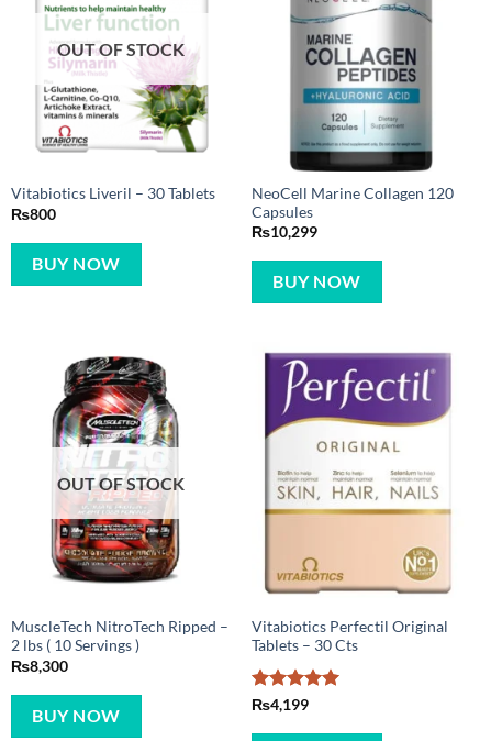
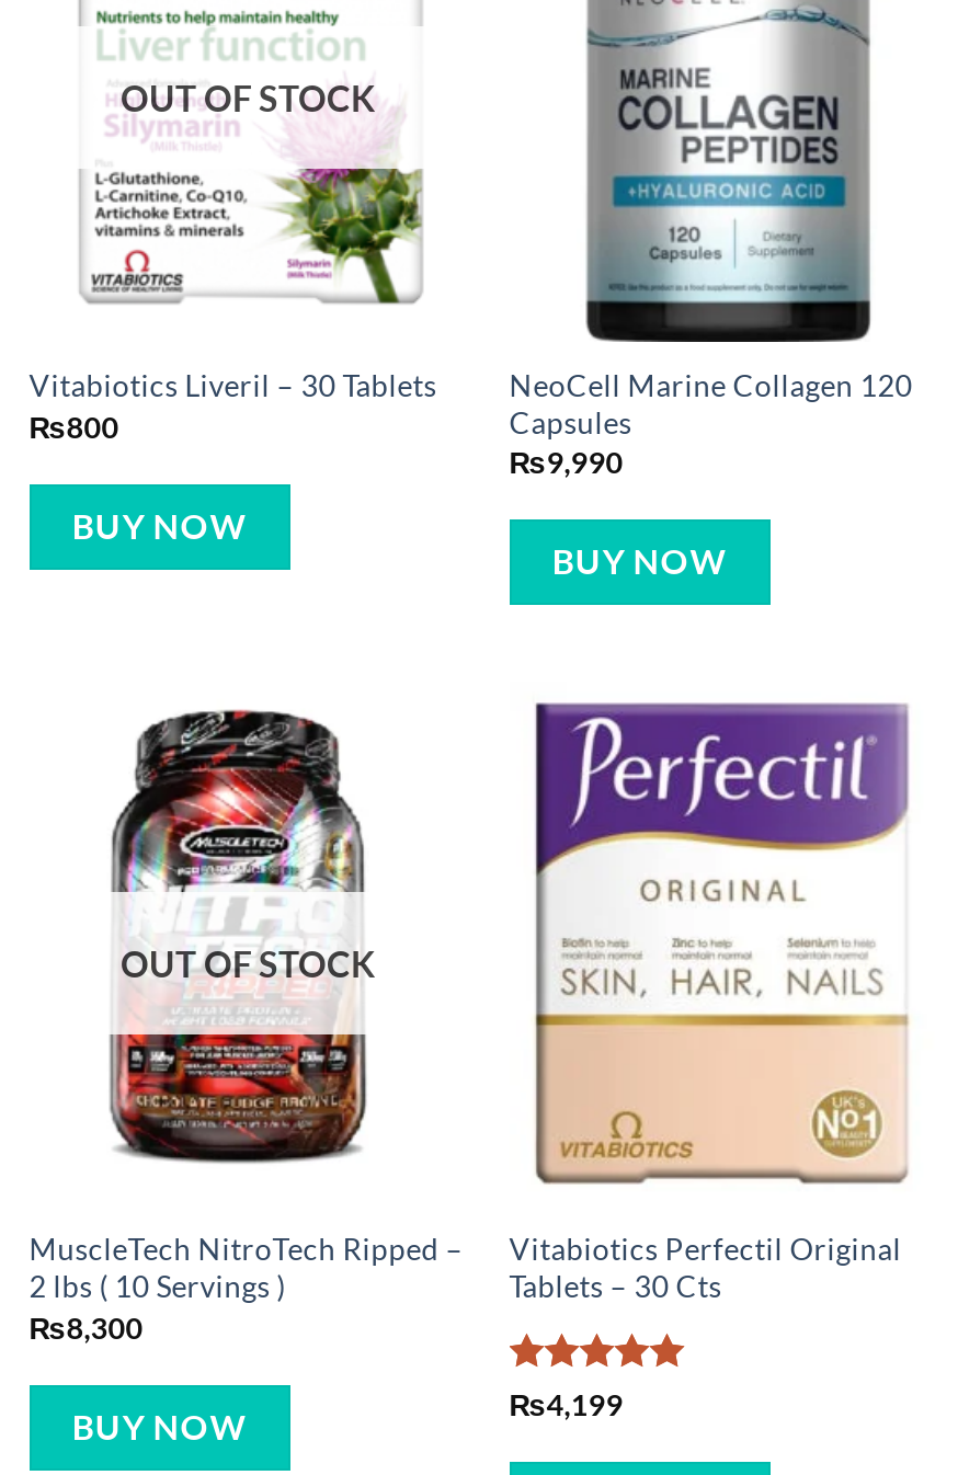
[251,223,317,241] ₨10,299 -> [509,445,623,480] ₨9,990

